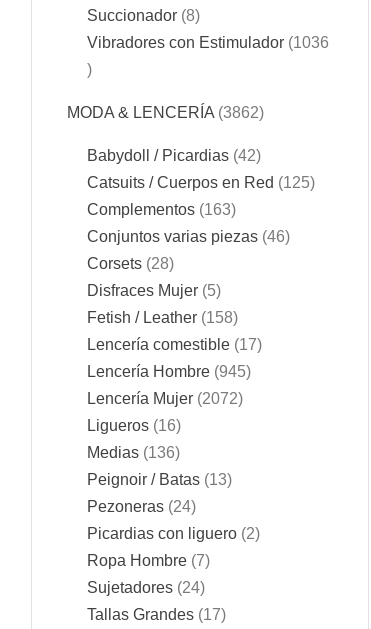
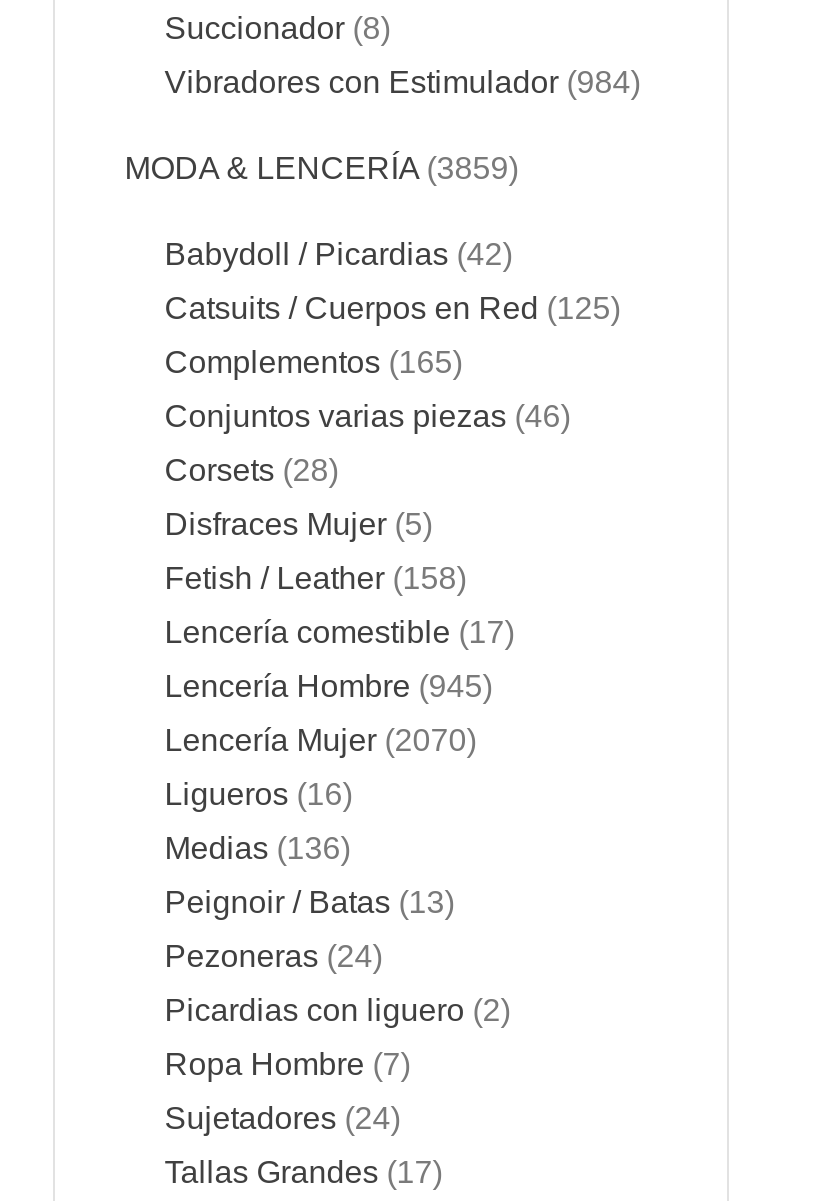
[87,34,329,51] Vibradores con Estimulador 1036 -> [165,65,631,99] Vibradores con Estimulador 984
[67,104,259,121] MODA & LENCERÍA 3862 -> [125,151,509,185] MODA & LENCERÍA 3859
[87,201,231,218] Complementos 163 -> [165,345,453,379] Complementos 165
[87,390,238,407] Lencería Mujer 2072 -> [165,723,467,757] Lencería Mujer 2070

